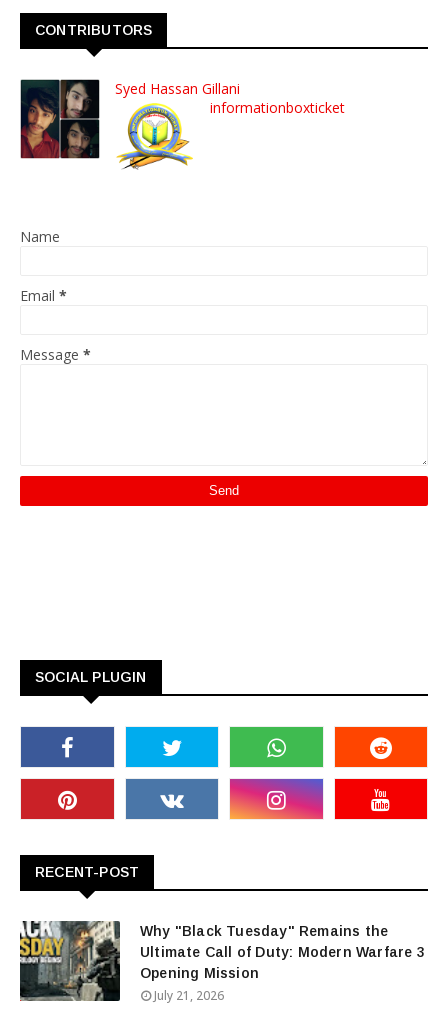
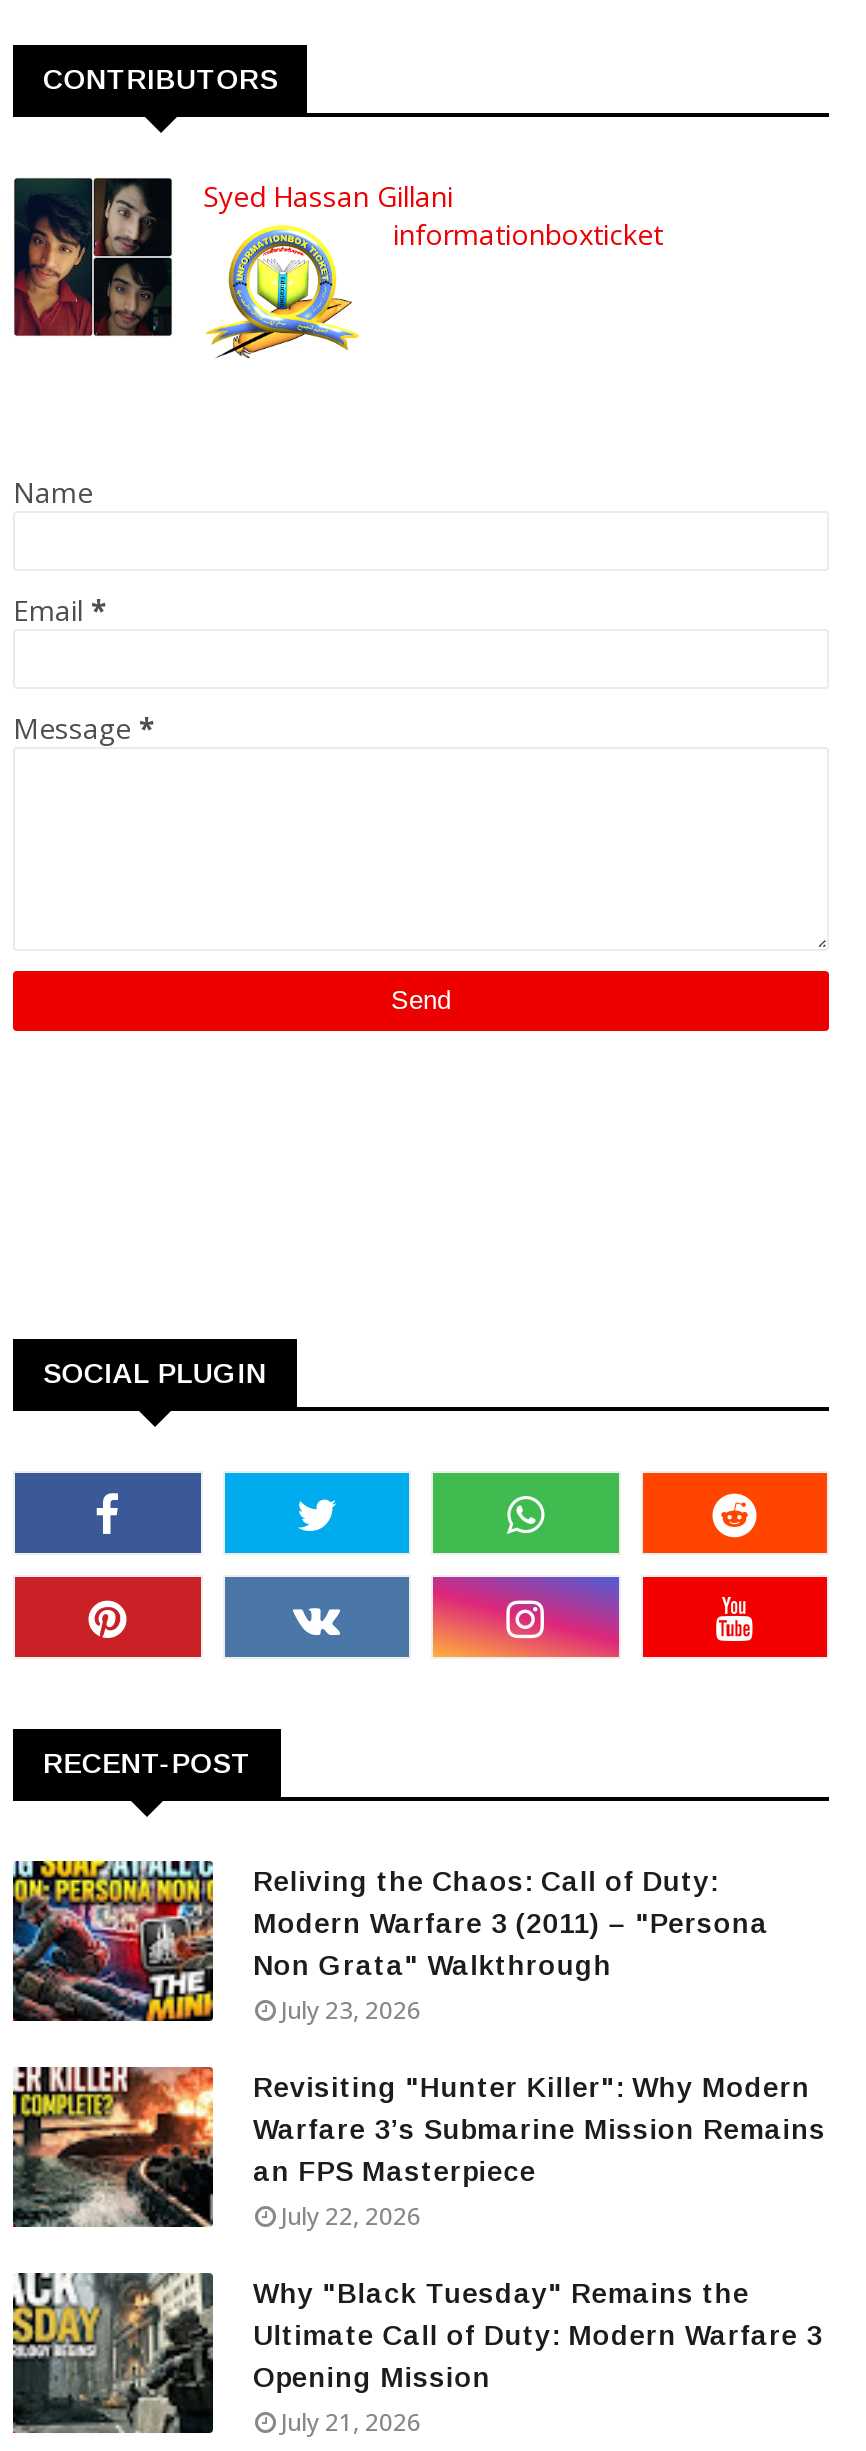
none -> [11,1859,826,2233] [image] | Reliving the Chaos: Call of Duty: | Modern Warfare 3 (2011) – "Persona | Non Grata" Walkthrough | July 23, 2026 | Revisiting "Hunter Killer": Why Modern | Warfare 3’s Submarine Mission Remains | an FPS Masterpiece | July 22, 2026
none -> [11,2065,215,2229] [image]

